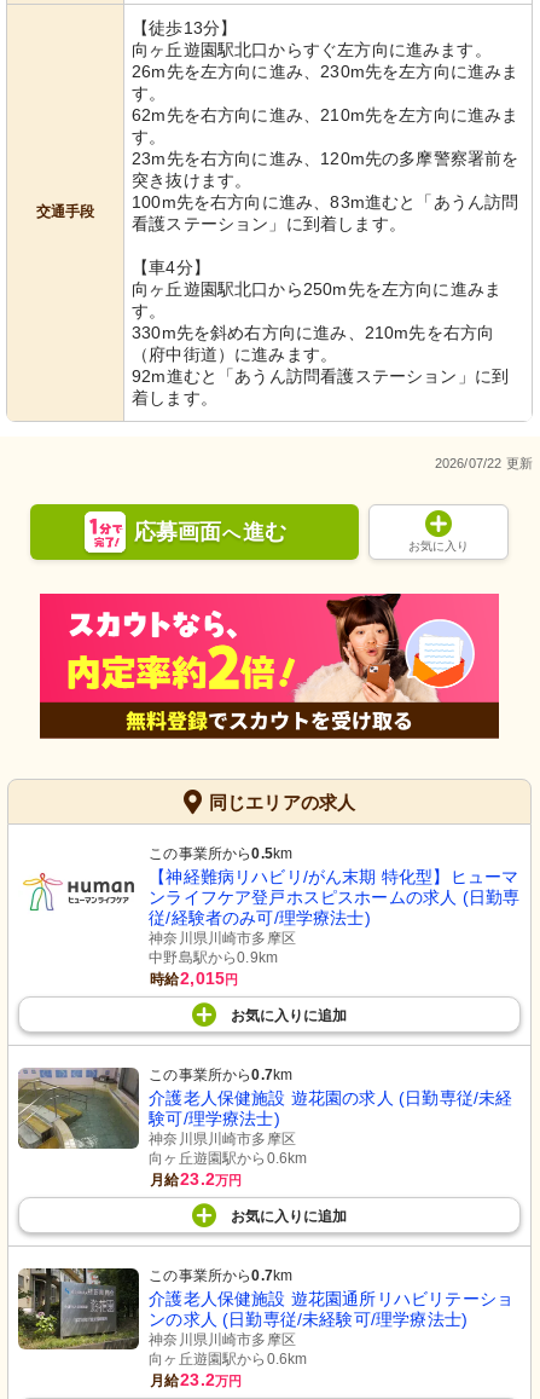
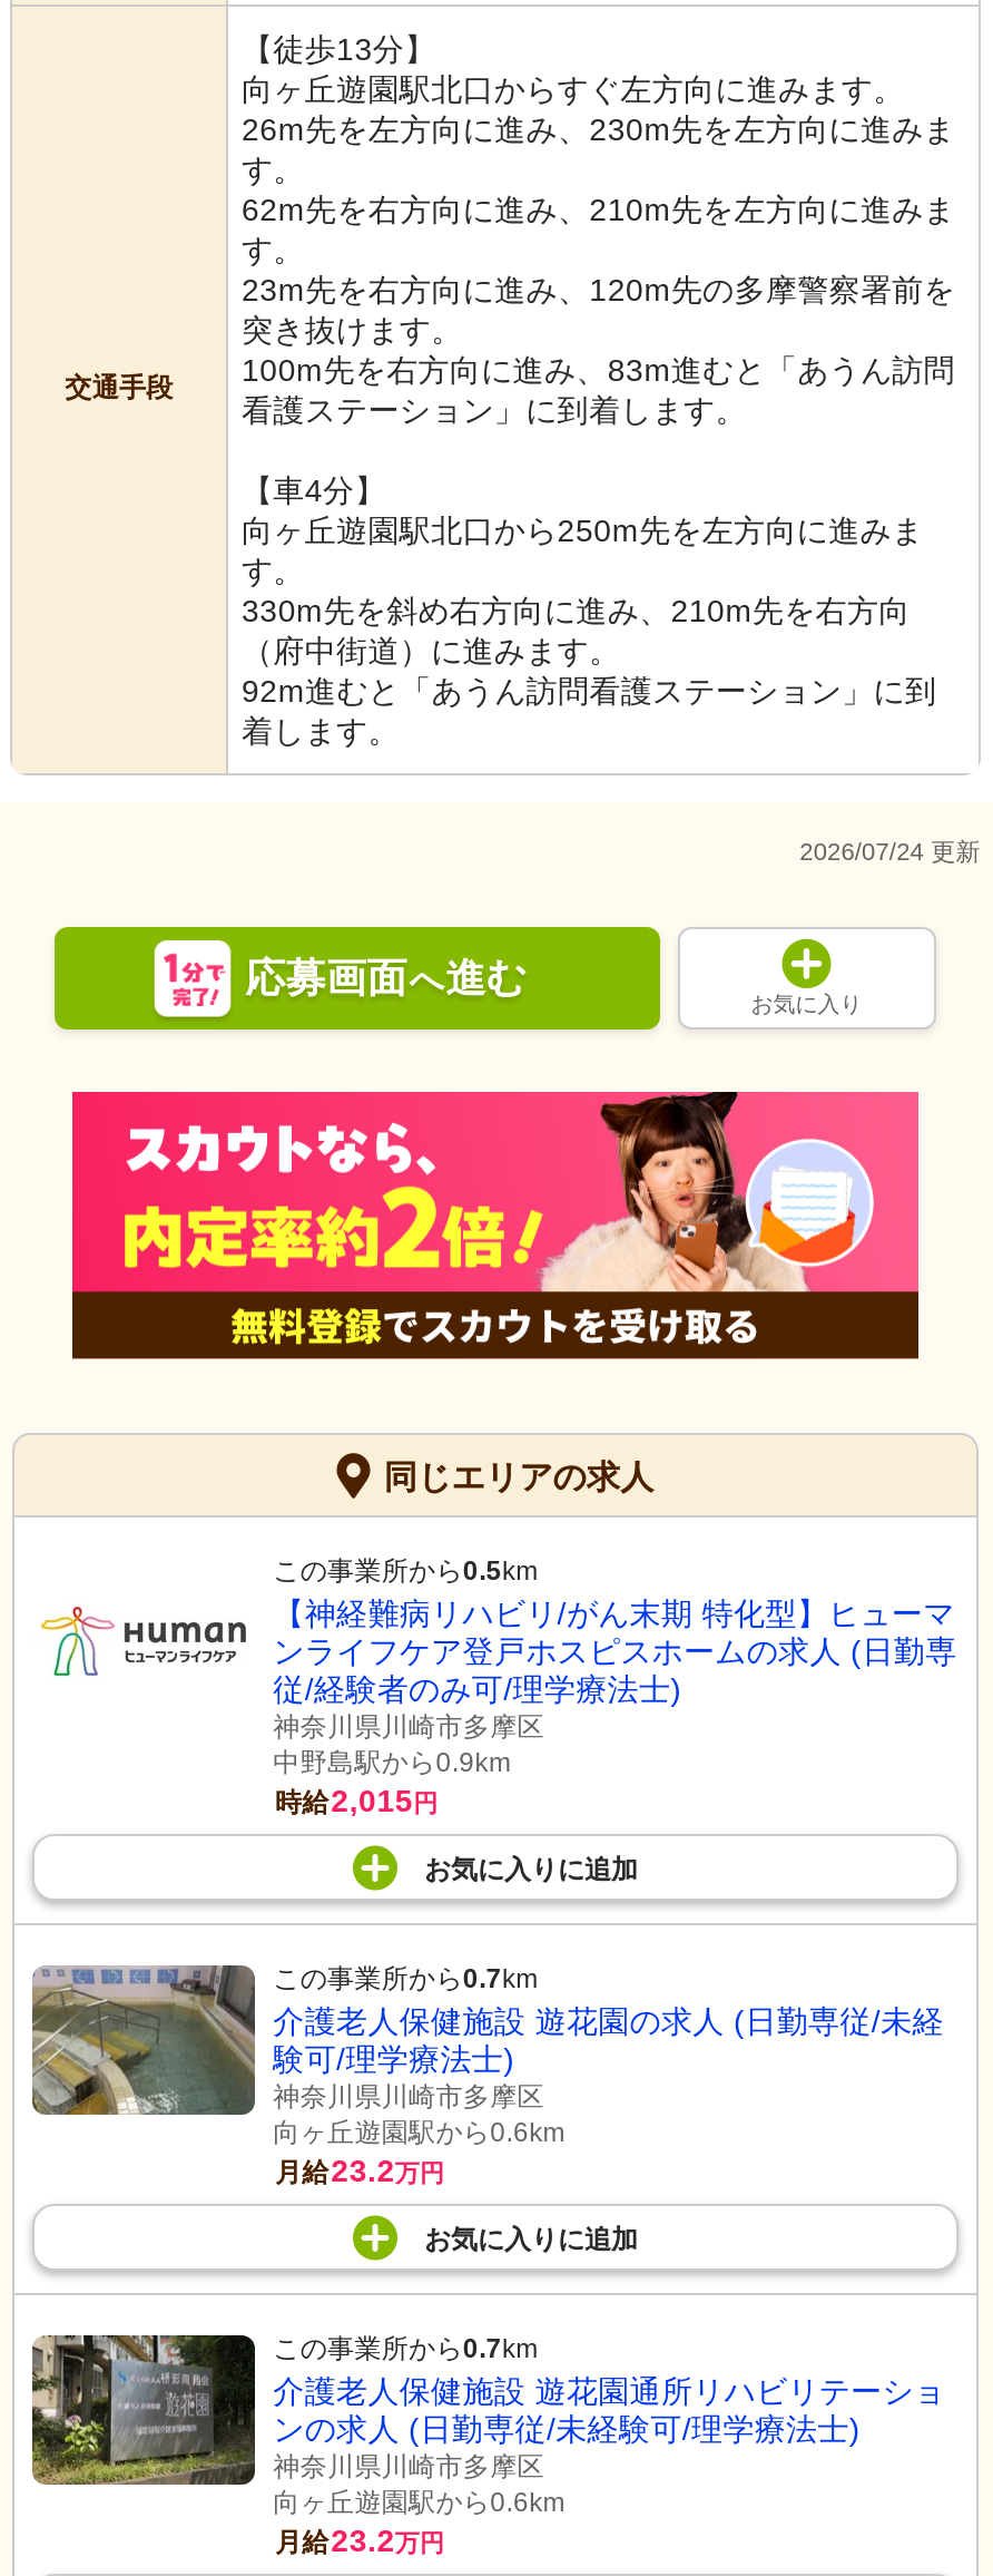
[435,456,533,471] 2026/07/22 更新 -> [800,838,981,865] 2026/07/24 更新

